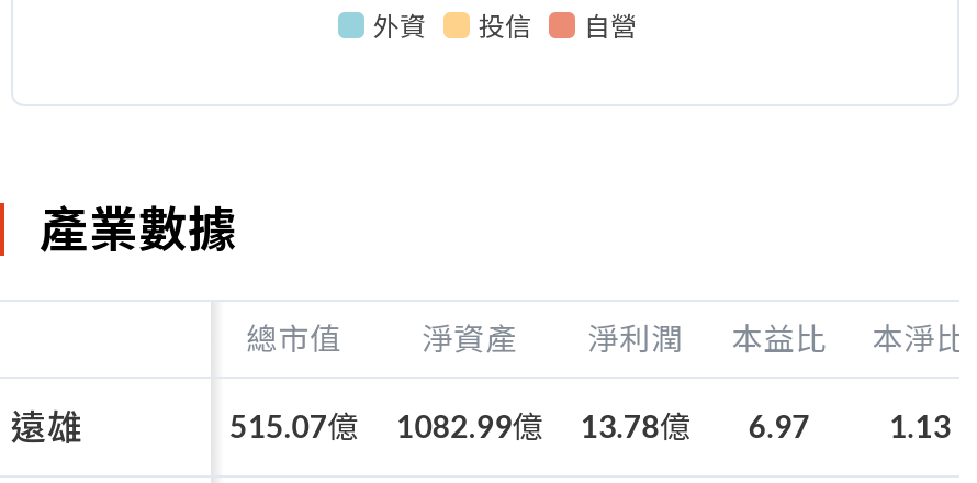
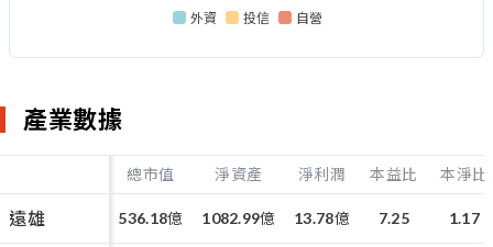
[229,407,359,445] 515.07億 -> [118,209,183,227] 536.18億
[748,407,810,445] 6.97 -> [378,209,409,227] 7.25
[889,407,951,445] 1.13 -> [449,209,480,227] 1.17

